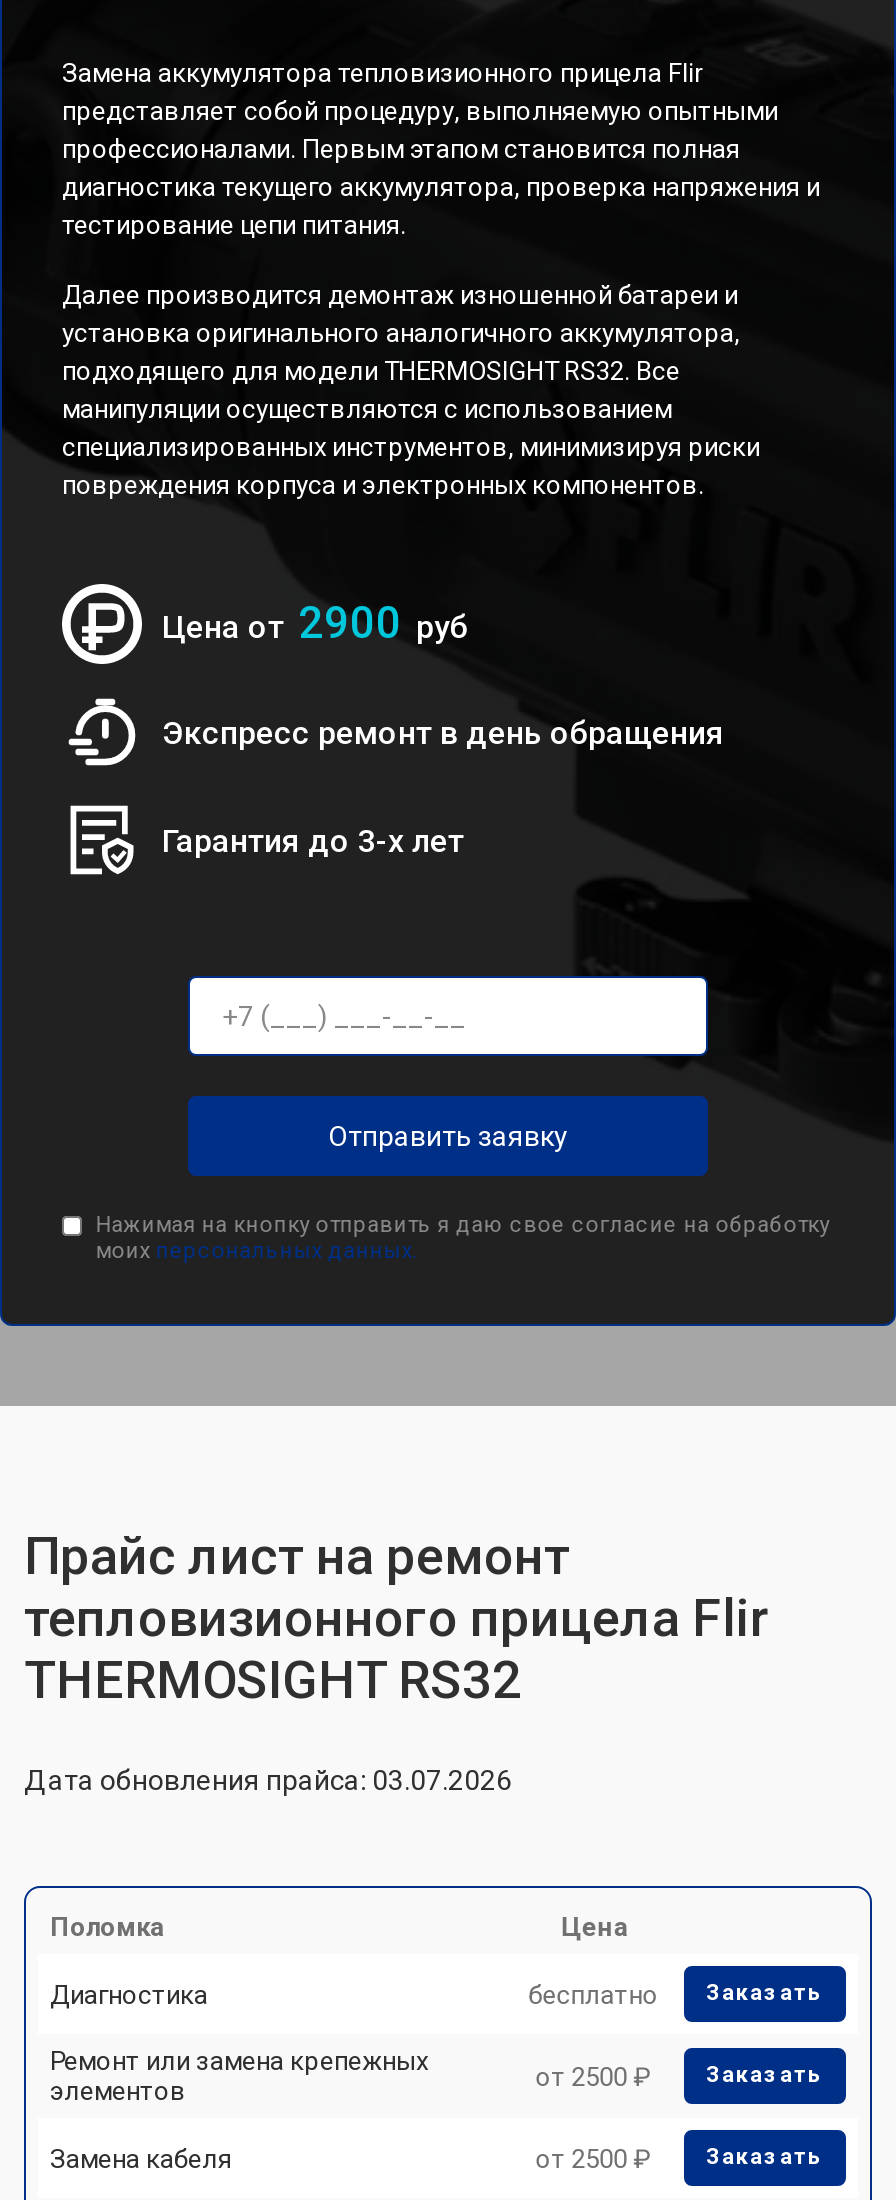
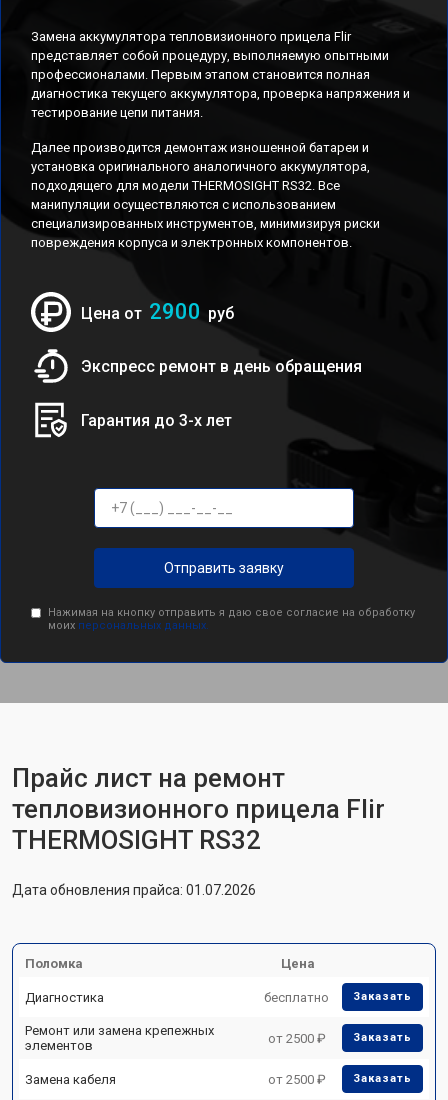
[24,1764,512,1796] Дата обновления прайса: 03.07.2026 -> [12,882,256,898] Дата обновления прайса: 01.07.2026

